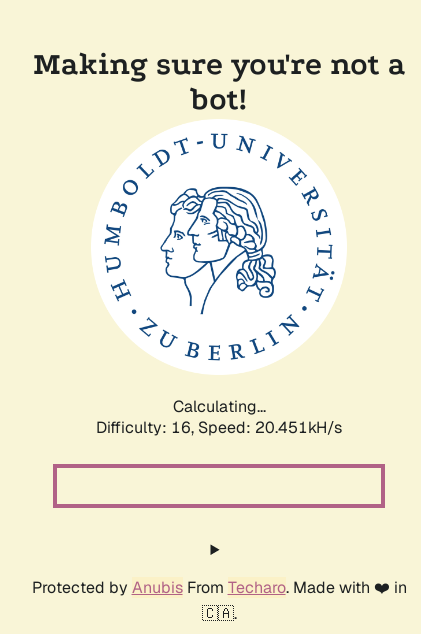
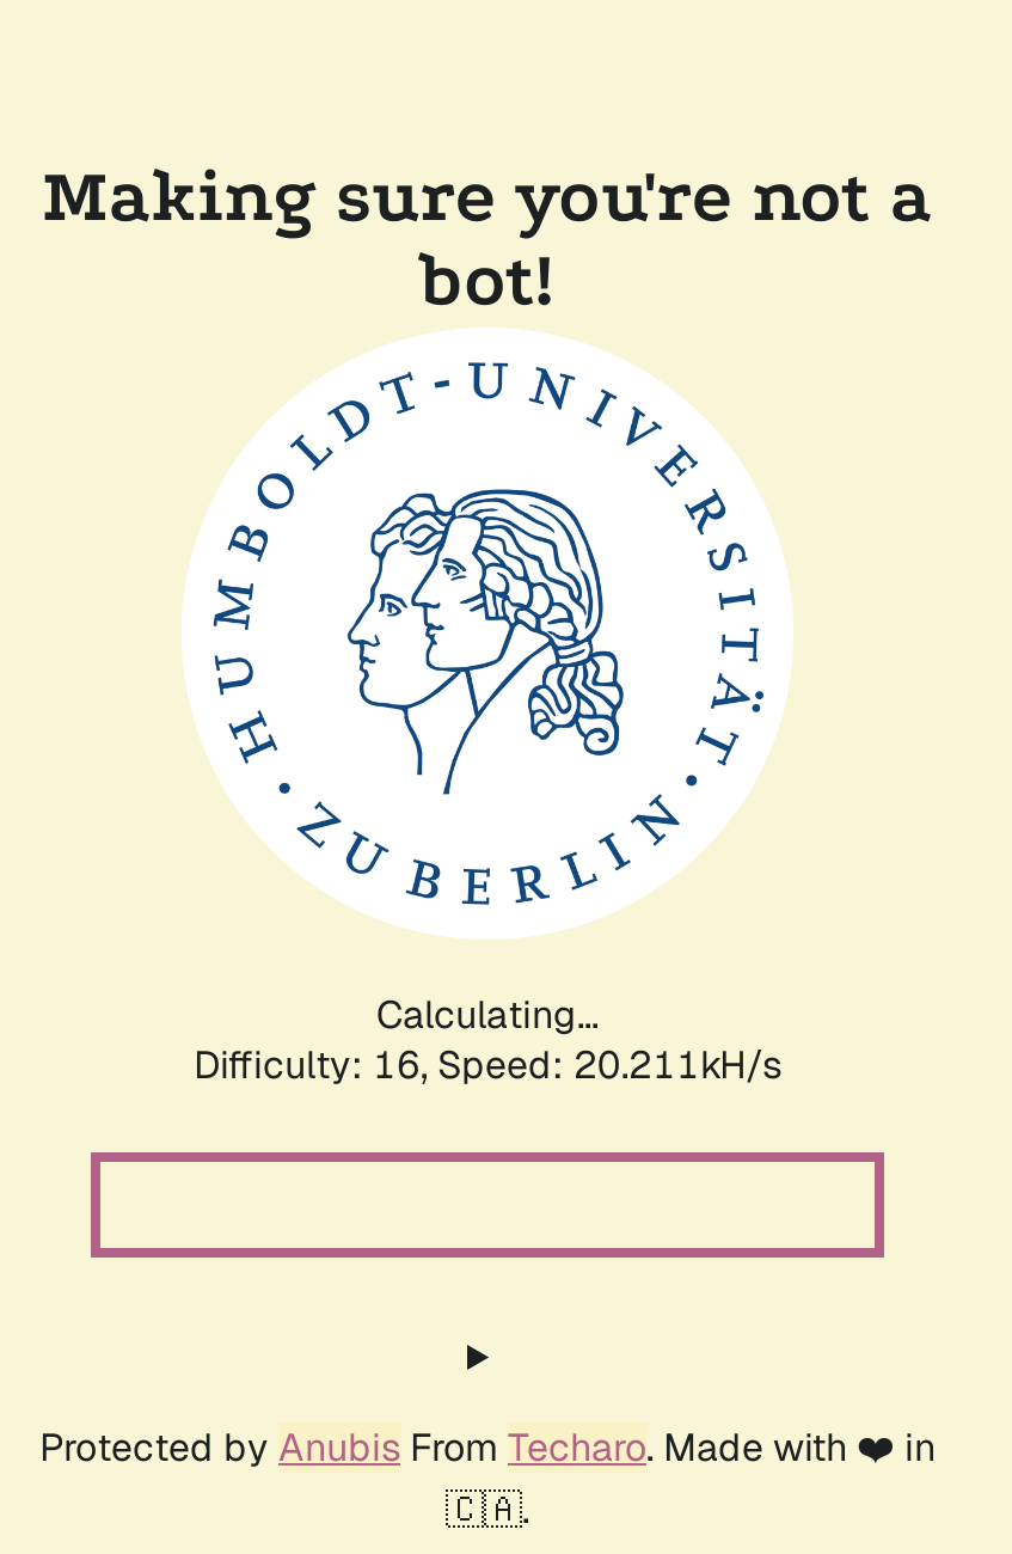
[96,417,342,438] Difficulty: 16, Speed: 20.451kH/s -> [194,1040,781,1090] Difficulty: 16, Speed: 20.211kH/s

